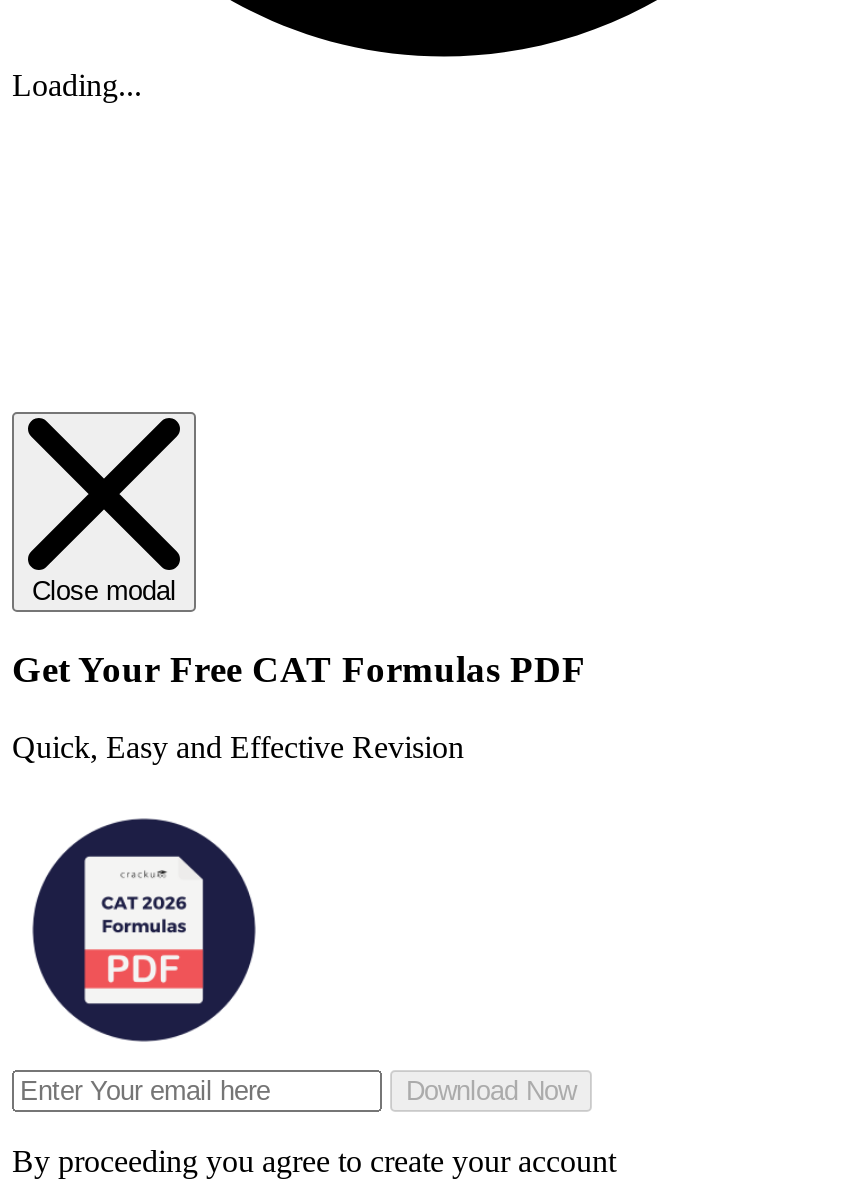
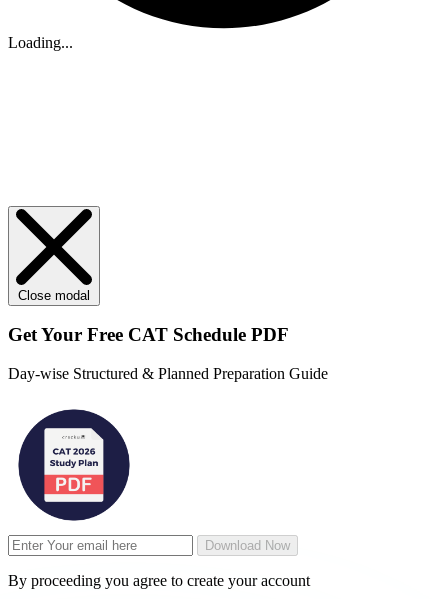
[12,648,586,690] Get Your Free CAT Formulas PDF -> [8,324,289,345] Get Your Free CAT Schedule PDF
[12,730,464,764] Quick, Easy and Effective Revision -> [8,365,328,382] Day-wise Structured & Planned Preparation Guide

